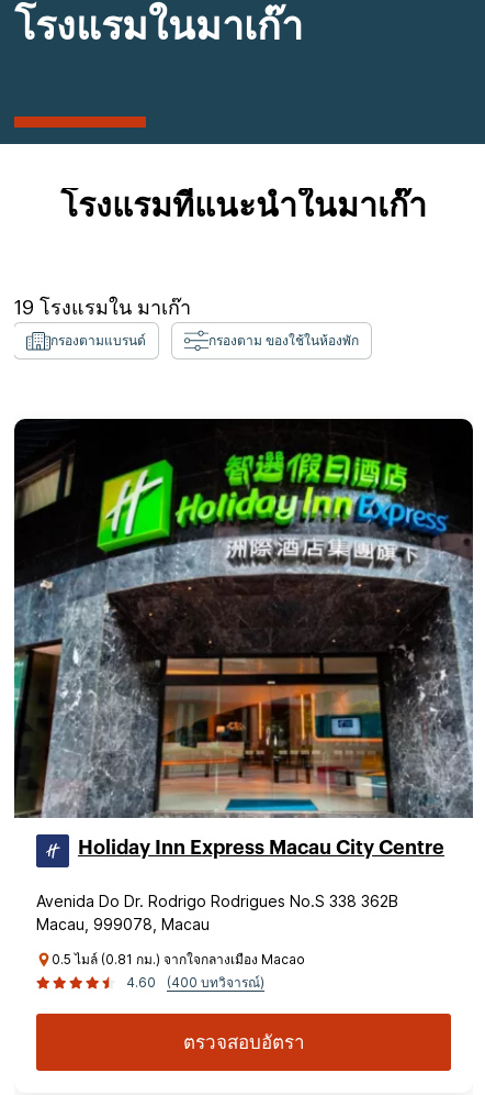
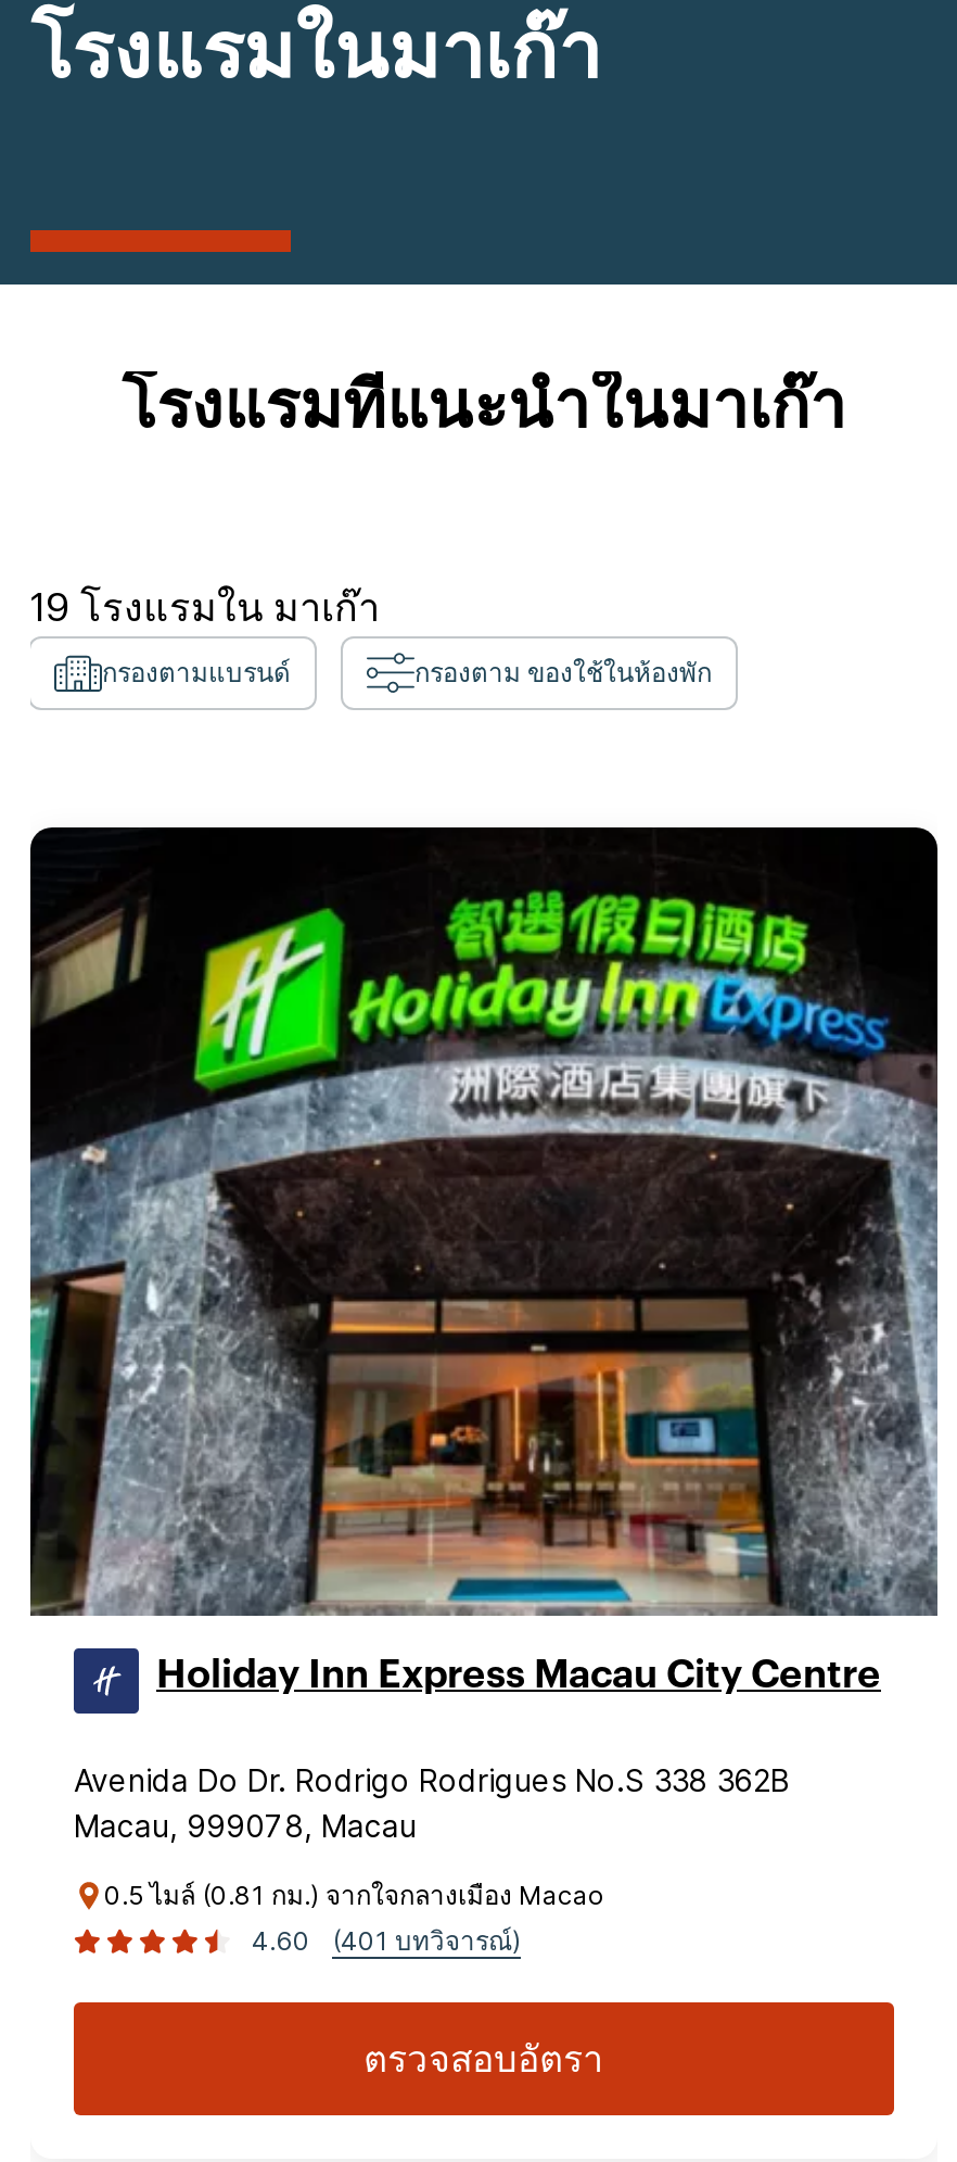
[167,974,264,991] (400 บทวิจารณ์) -> [332,1924,521,1957] (401 บทวิจารณ์)

